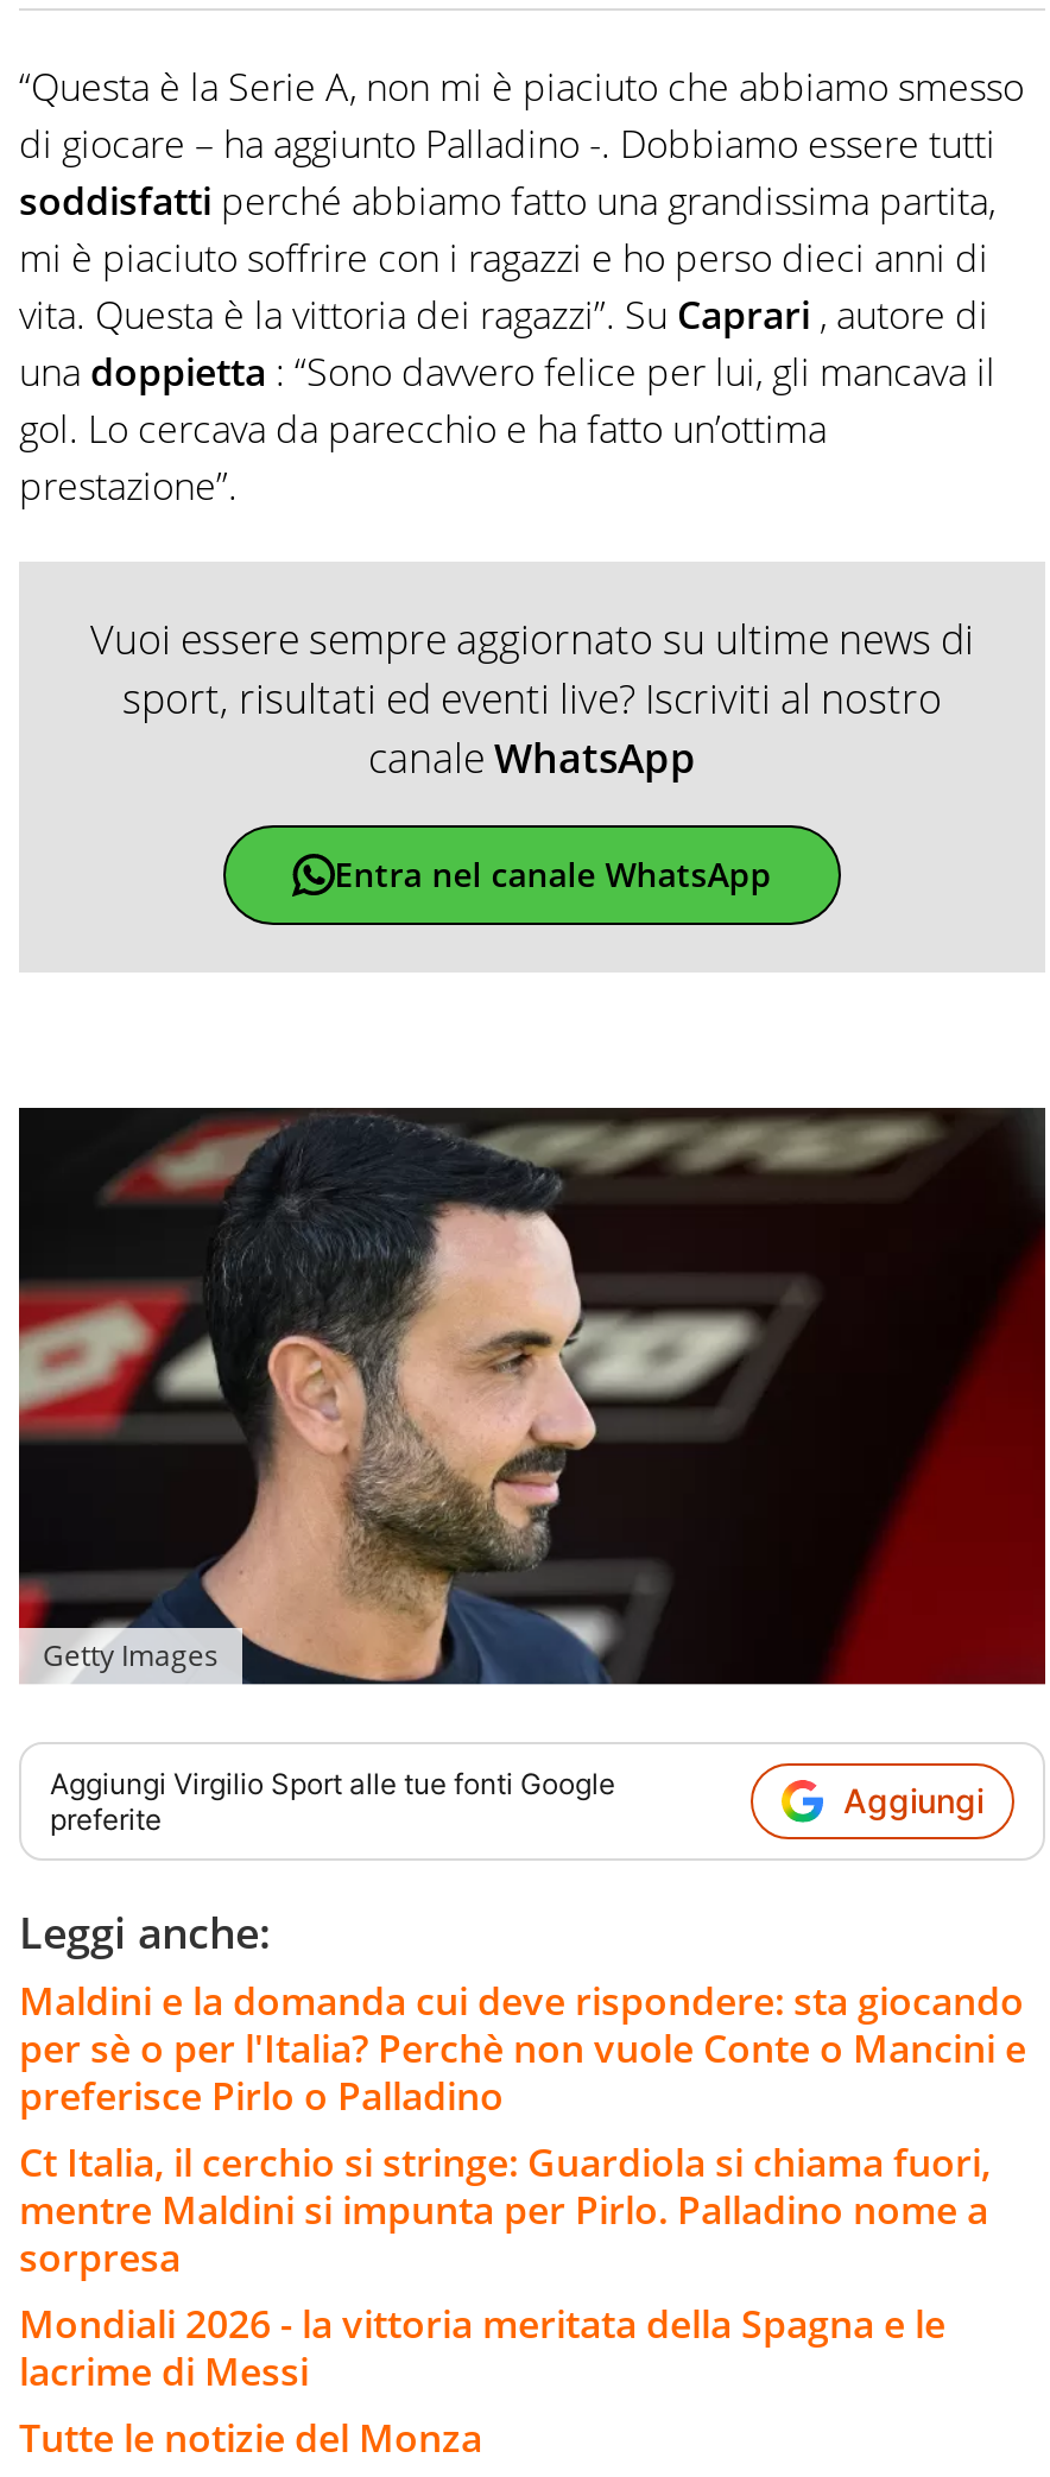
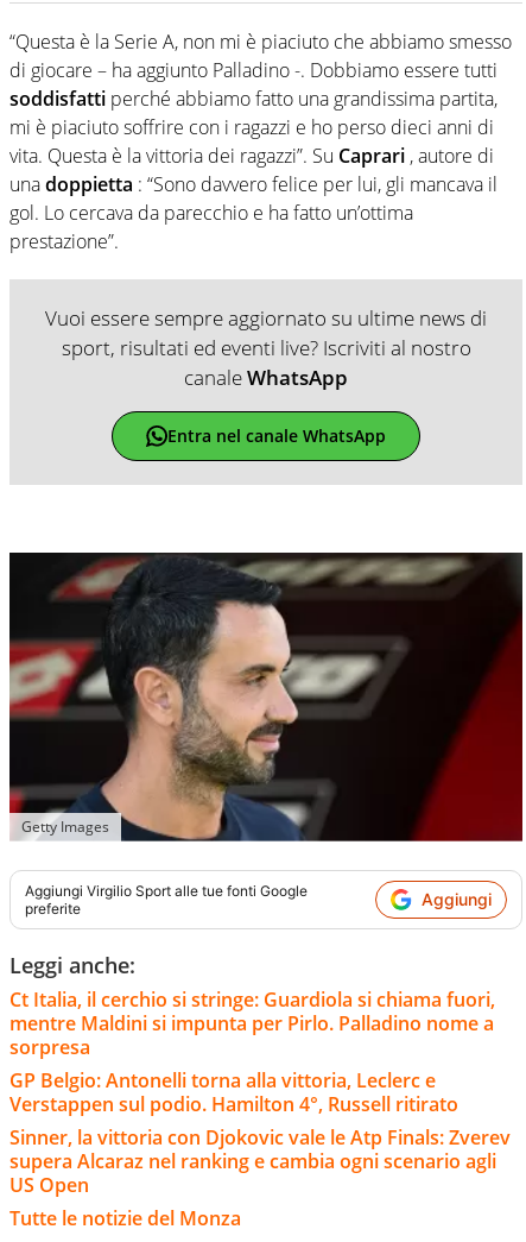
[19,1975,1026,2122] Maldini e la domanda cui deve rispondere: sta giocando | per sè o per l'Italia? Perchè non vuole Conte o Mancini e | preferisce Pirlo o Palladino -> none
moved [19,2136,991,2283] -> [9,986,495,1060]: Ct Italia, il cerchio si stringe: Guardiola si chiama fuori, | mentre Maldini si impunta per Pirlo. Palladino nome a | sorpresa
[19,2298,945,2397] Mondiali 2026 - la vittoria meritata della Spagna e le | lacrime di Messi -> [9,1067,511,1198] GP Belgio: Antonelli torna alla vittoria, Leclerc e | Verstappen sul podio. Hamilton 4°, Russell ritirato | Sinner, la vittoria con Djokovic vale le Atp Finals: Zverev | supera Alcaraz nel ranking e cambia ogni scenario agli | US Open

